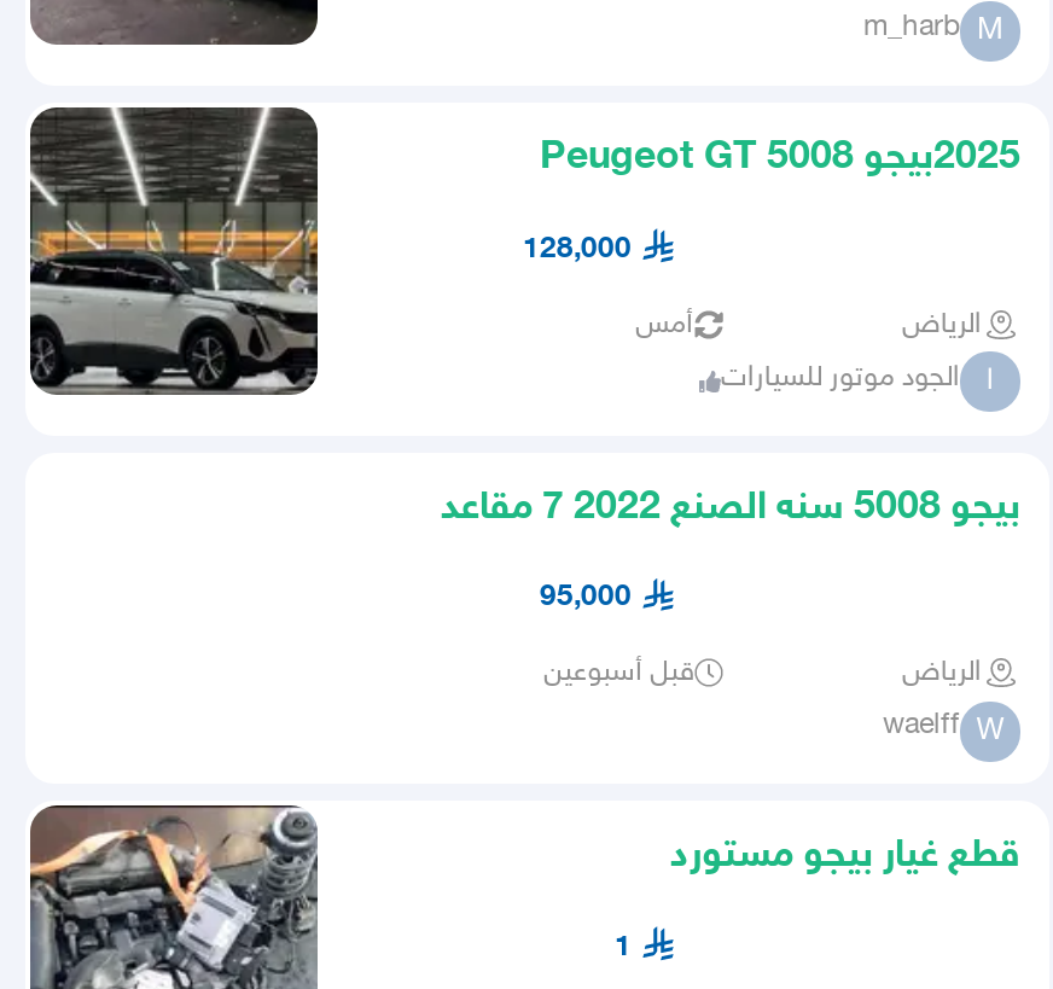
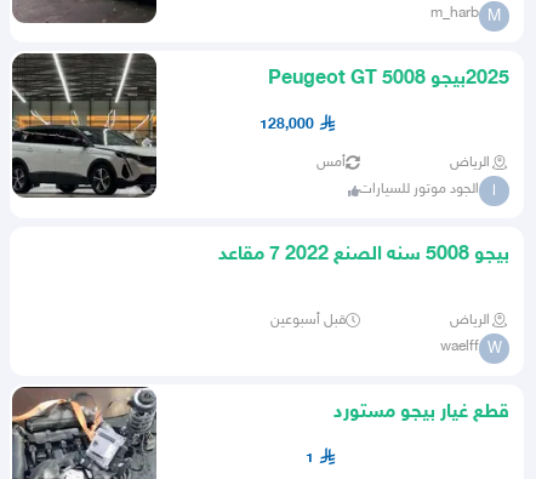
[540,582,632,615] 95,000 -> none

